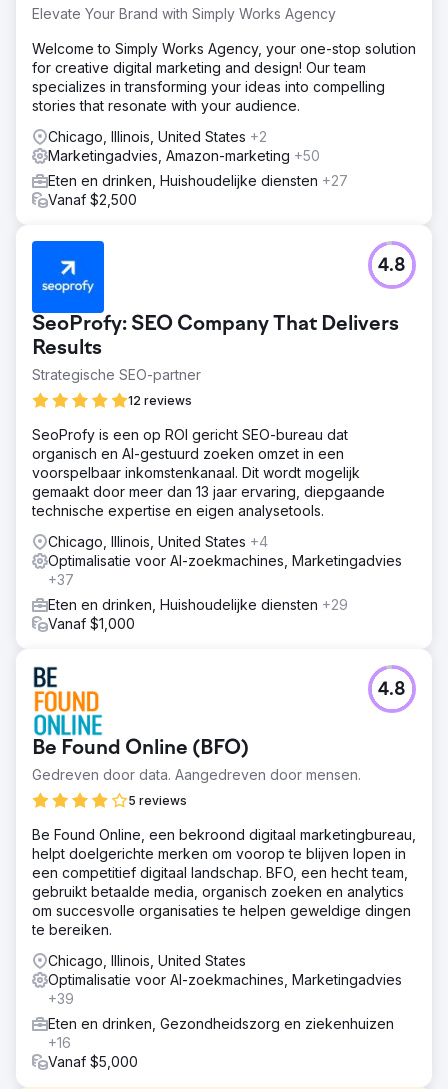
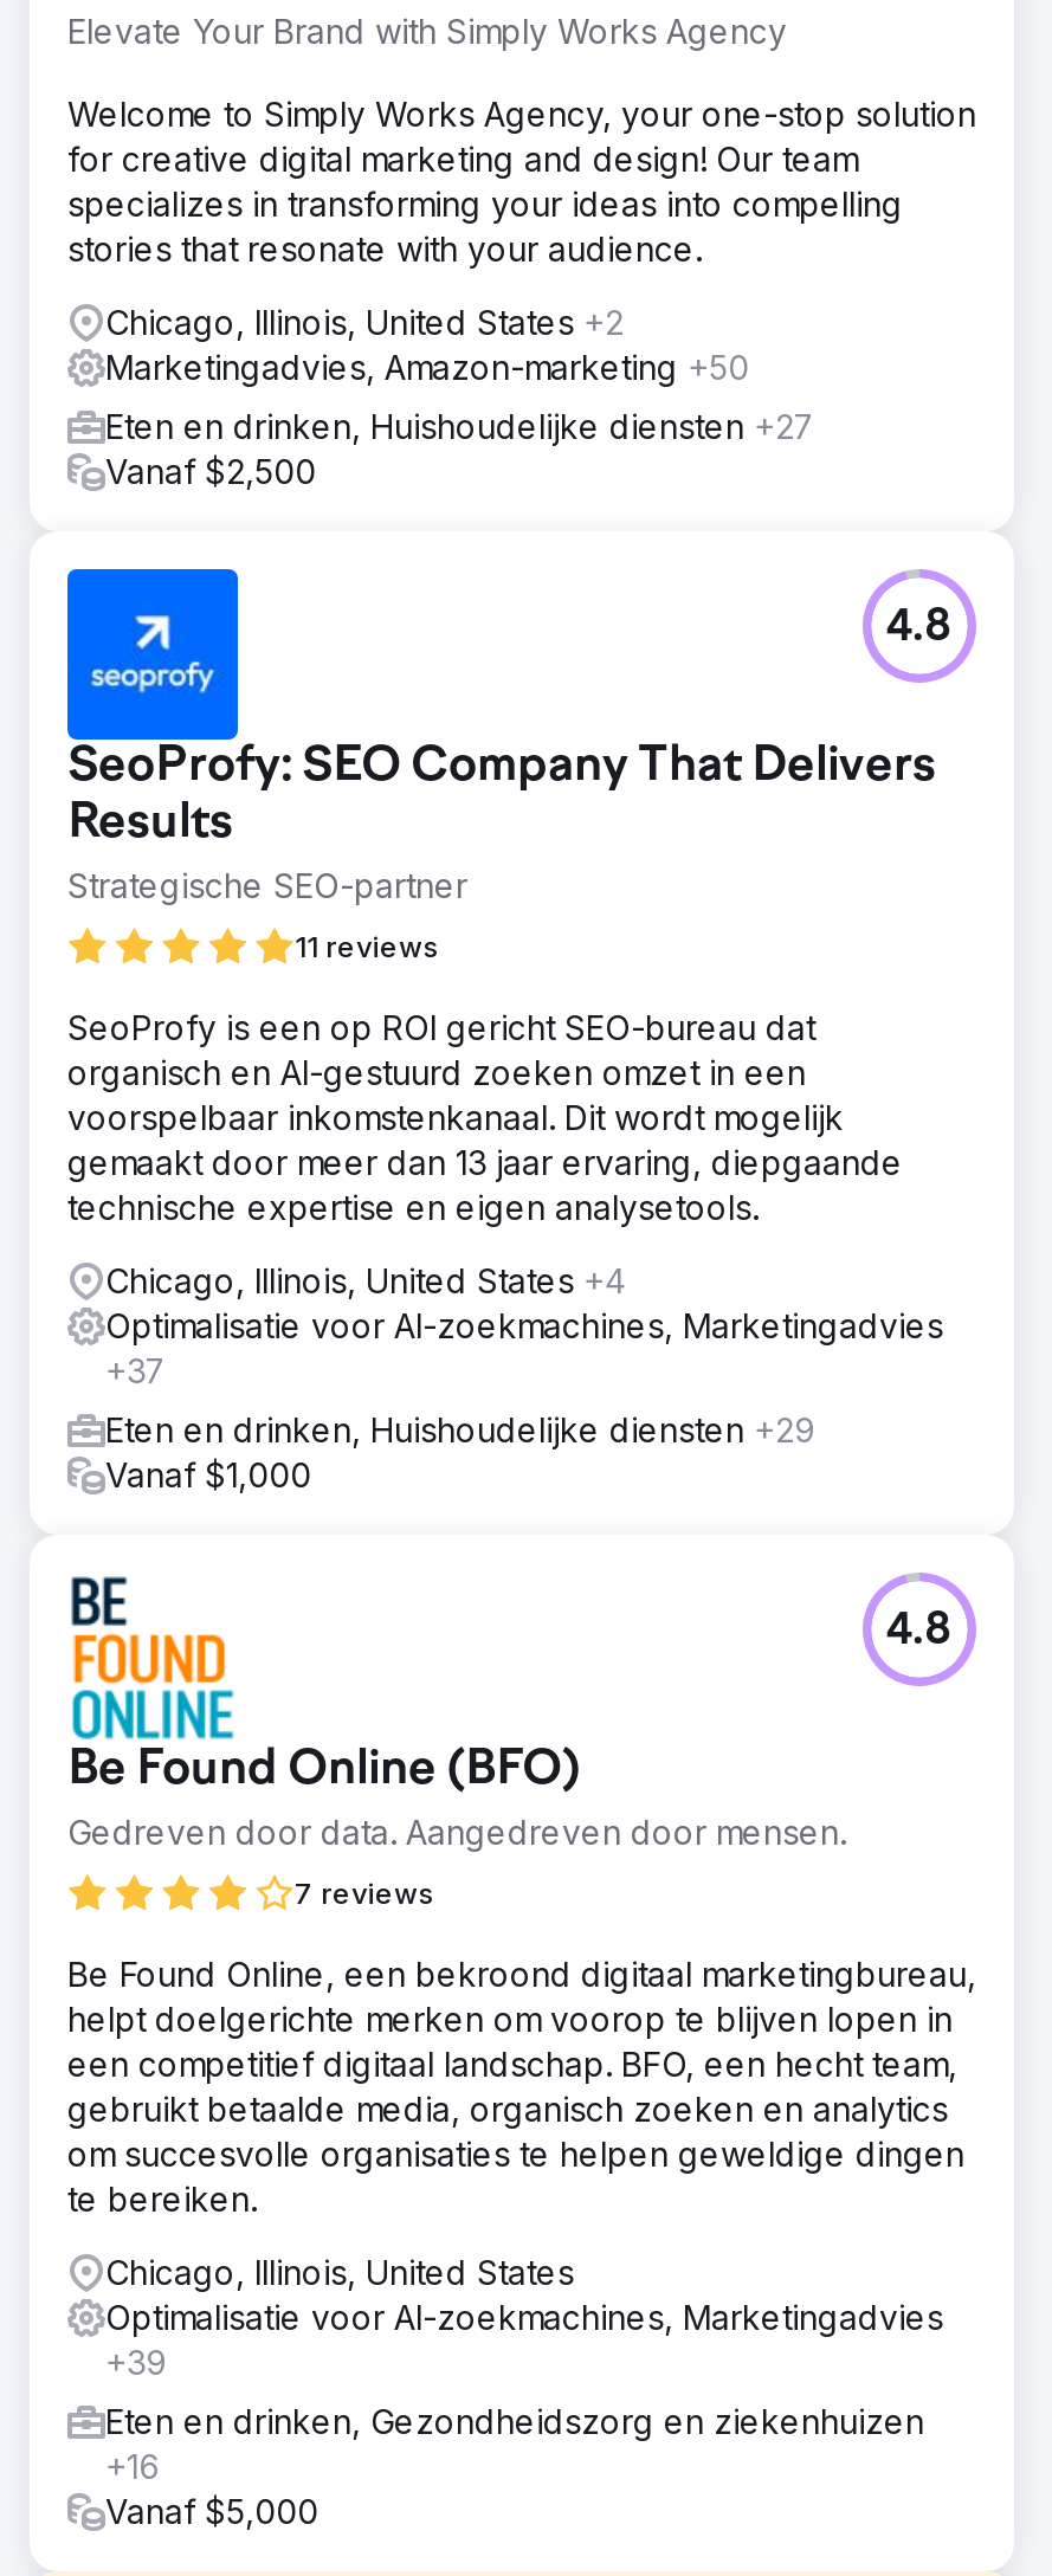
[128,393,192,408] 12 reviews -> [295,929,439,964] 11 reviews
[128,793,187,808] 5 reviews -> [295,1875,434,1911] 7 reviews

